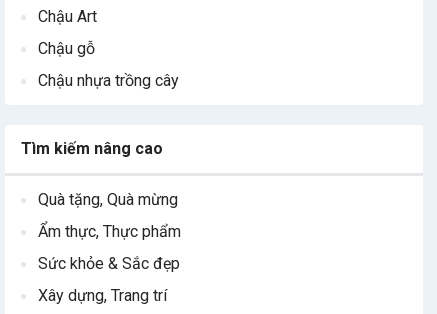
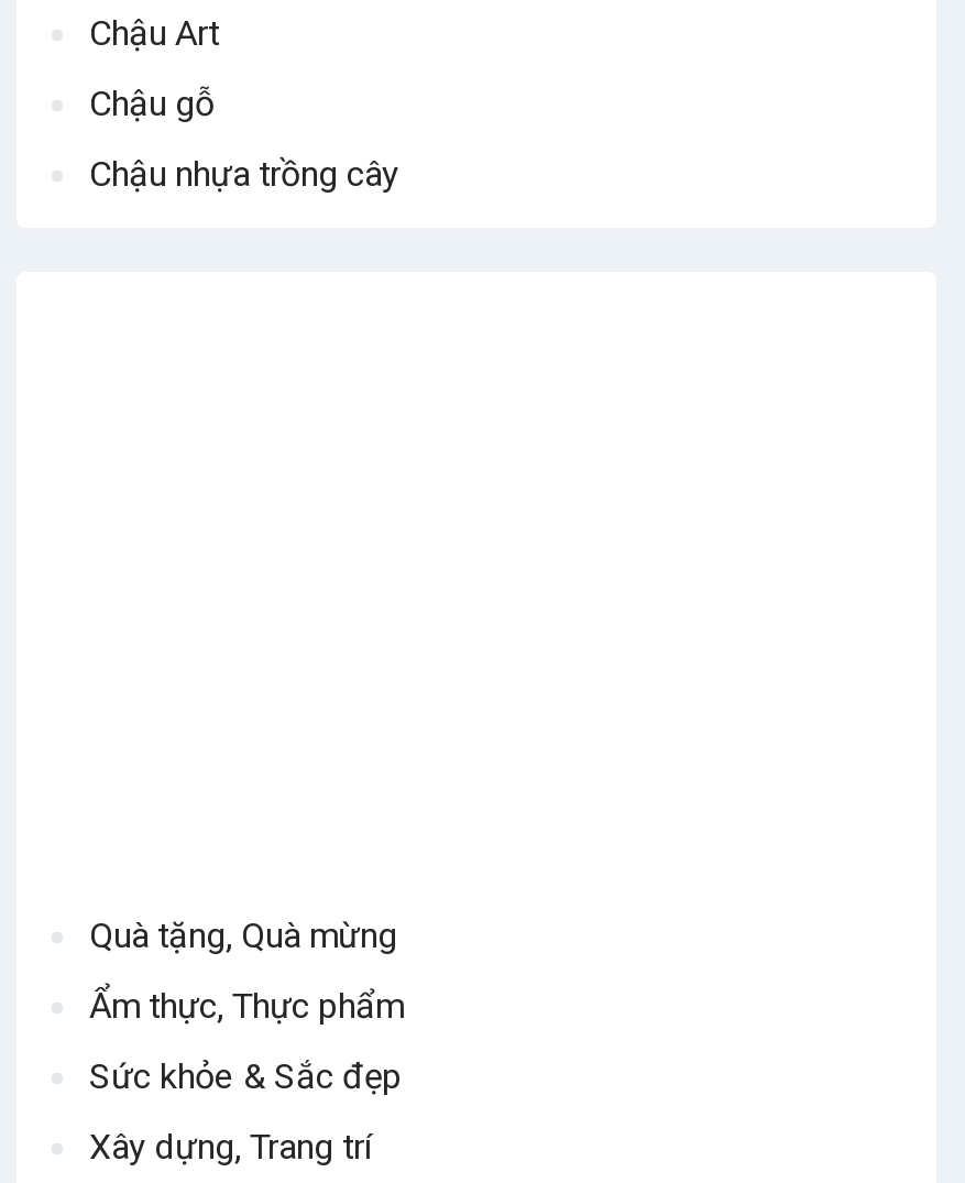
[21,139,163,158] Tìm kiếm nâng cao -> none

